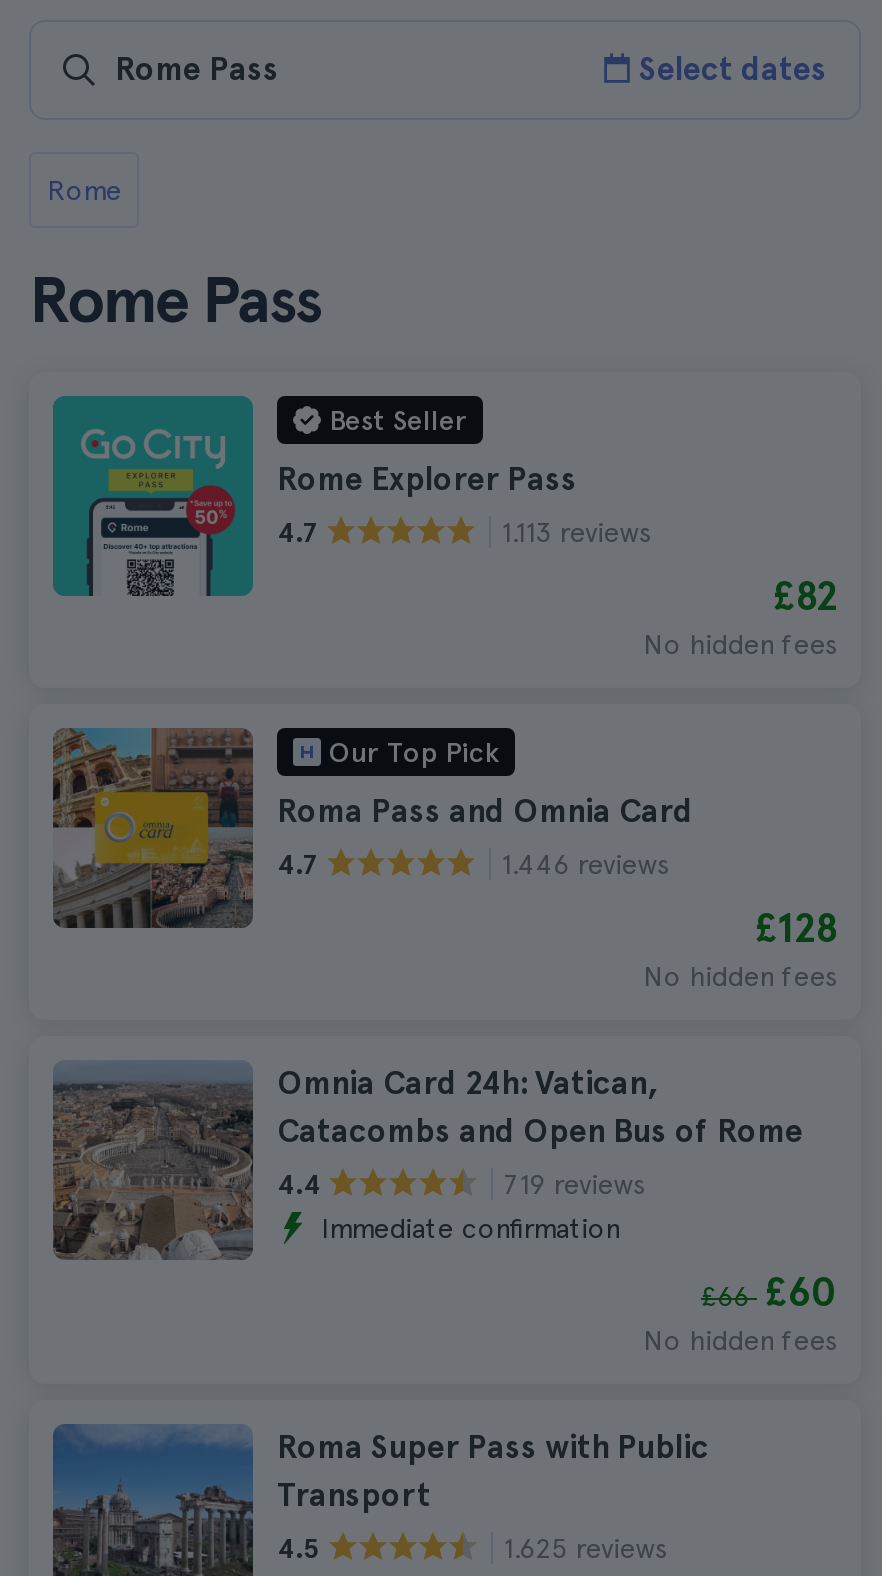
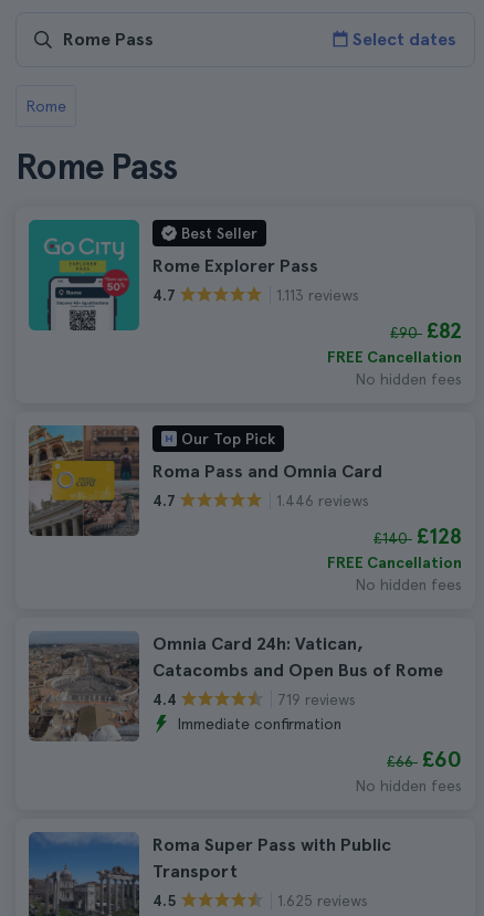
[773,572,837,620] £82 -> [327,317,462,366] £90 £82 | FREE Cancellation
[755,904,837,952] £128 -> [327,523,462,571] £140 £128 | FREE Cancellation

